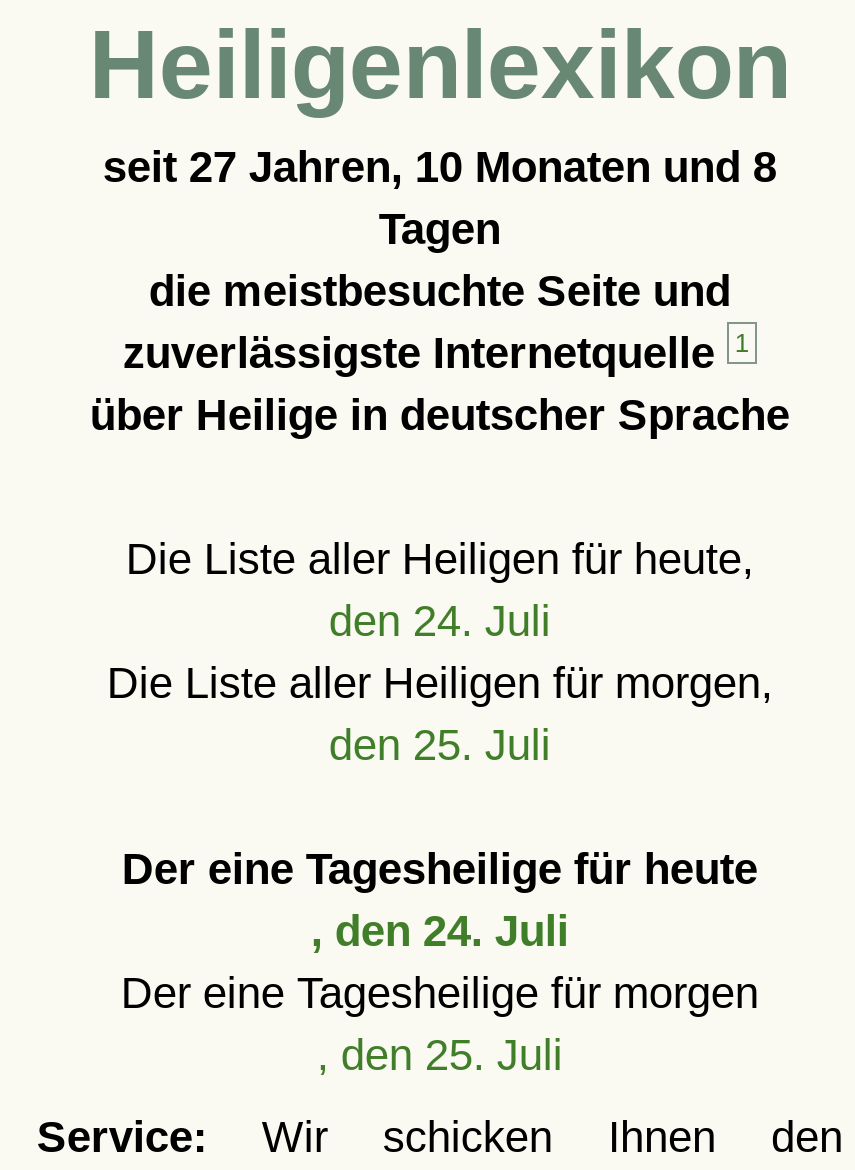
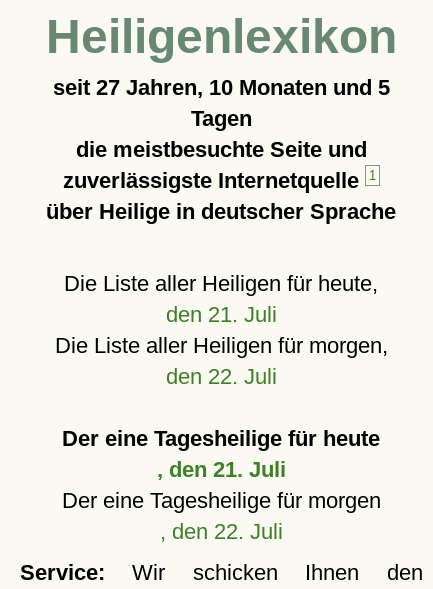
[103,142,777,192] seit 27 Jahren, 10 Monaten und 8 -> [53,75,390,100] seit 27 Jahren, 10 Monaten und 5
[329,596,551,646] den 24. Juli -> [166,302,277,327] den 21. Juli
[329,720,551,770] den 25. Juli -> [166,364,277,389] den 22. Juli
[311,906,569,956] , den 24. Juli -> [157,457,286,482] , den 21. Juli
[317,1030,563,1080] , den 25. Juli -> [160,519,283,544] , den 22. Juli

